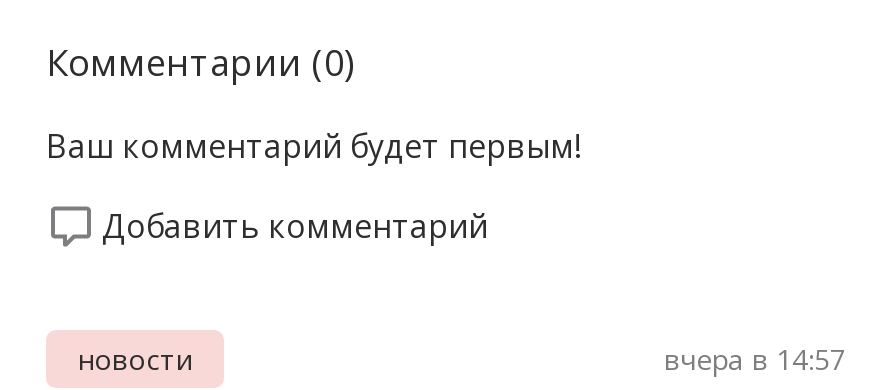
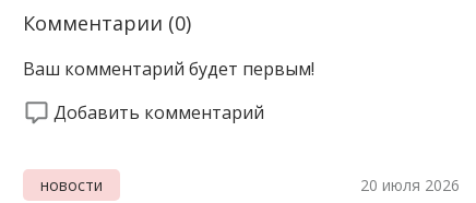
[664,340,846,378] вчера в 14:57 -> [360,174,460,195] 20 июля 2026

